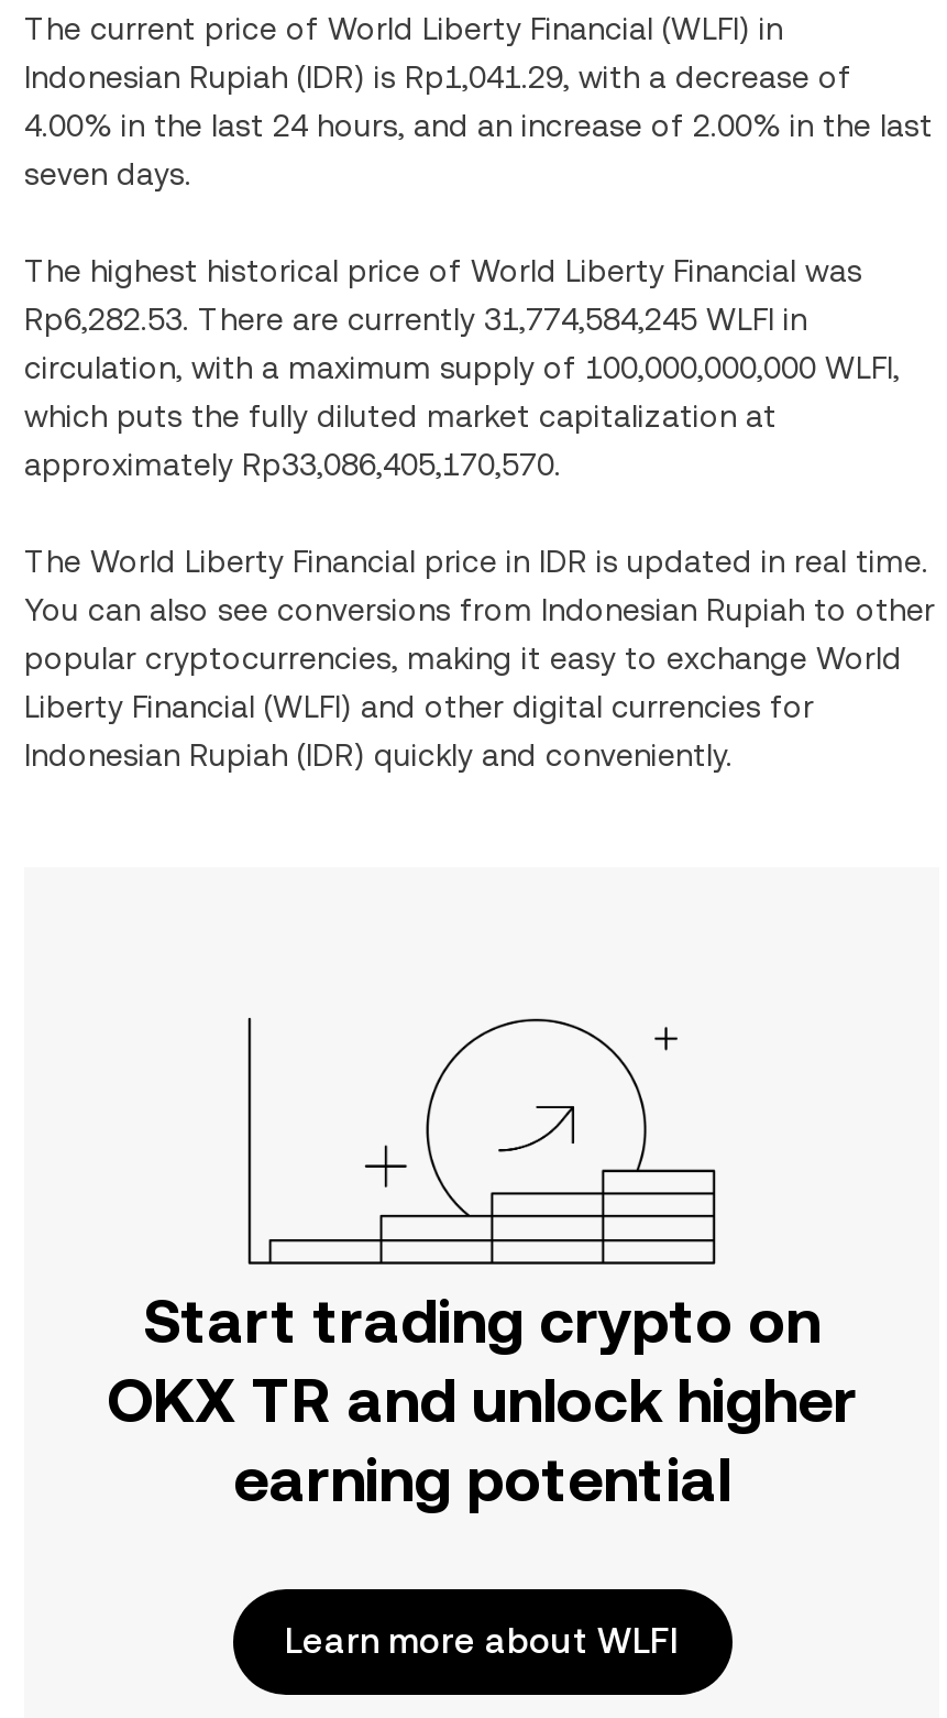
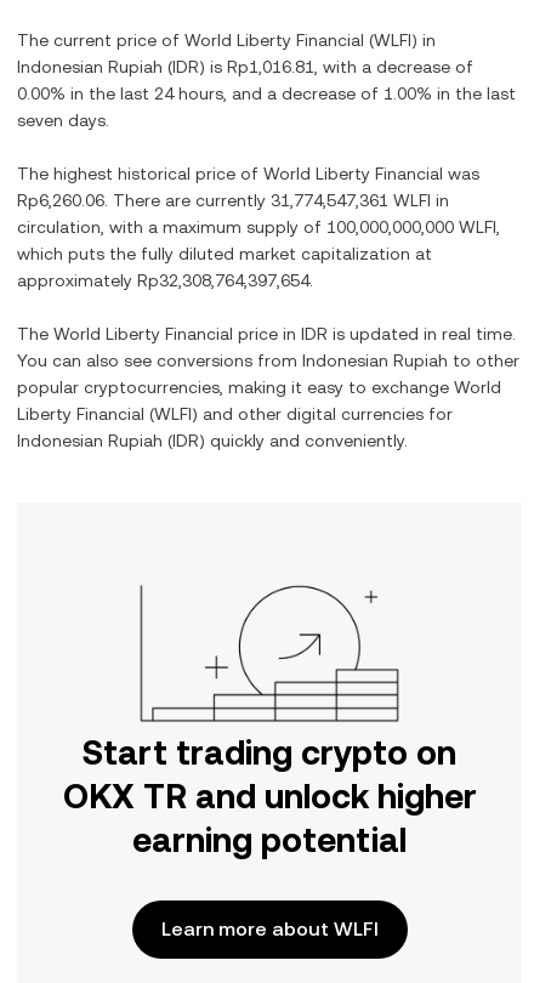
[24,59,851,95] Indonesian Rupiah (IDR) is Rp1,041.29, with a decrease of -> [17,57,473,76] Indonesian Rupiah (IDR) is Rp1,016.81, with a decrease of
[24,108,933,143] 4.00% in the last 24 hours, and an increase of 2.00% in the last -> [17,84,516,103] 0.00% in the last 24 hours, and a decrease of 1.00% in the last
[24,302,807,337] Rp6,282.53. There are currently 31,774,584,245 WLFI in -> [17,191,449,210] Rp6,260.06. There are currently 31,774,547,361 WLFI in
[24,447,561,482] approximately Rp33,086,405,170,570. -> [17,271,313,290] approximately Rp32,308,764,397,654.

